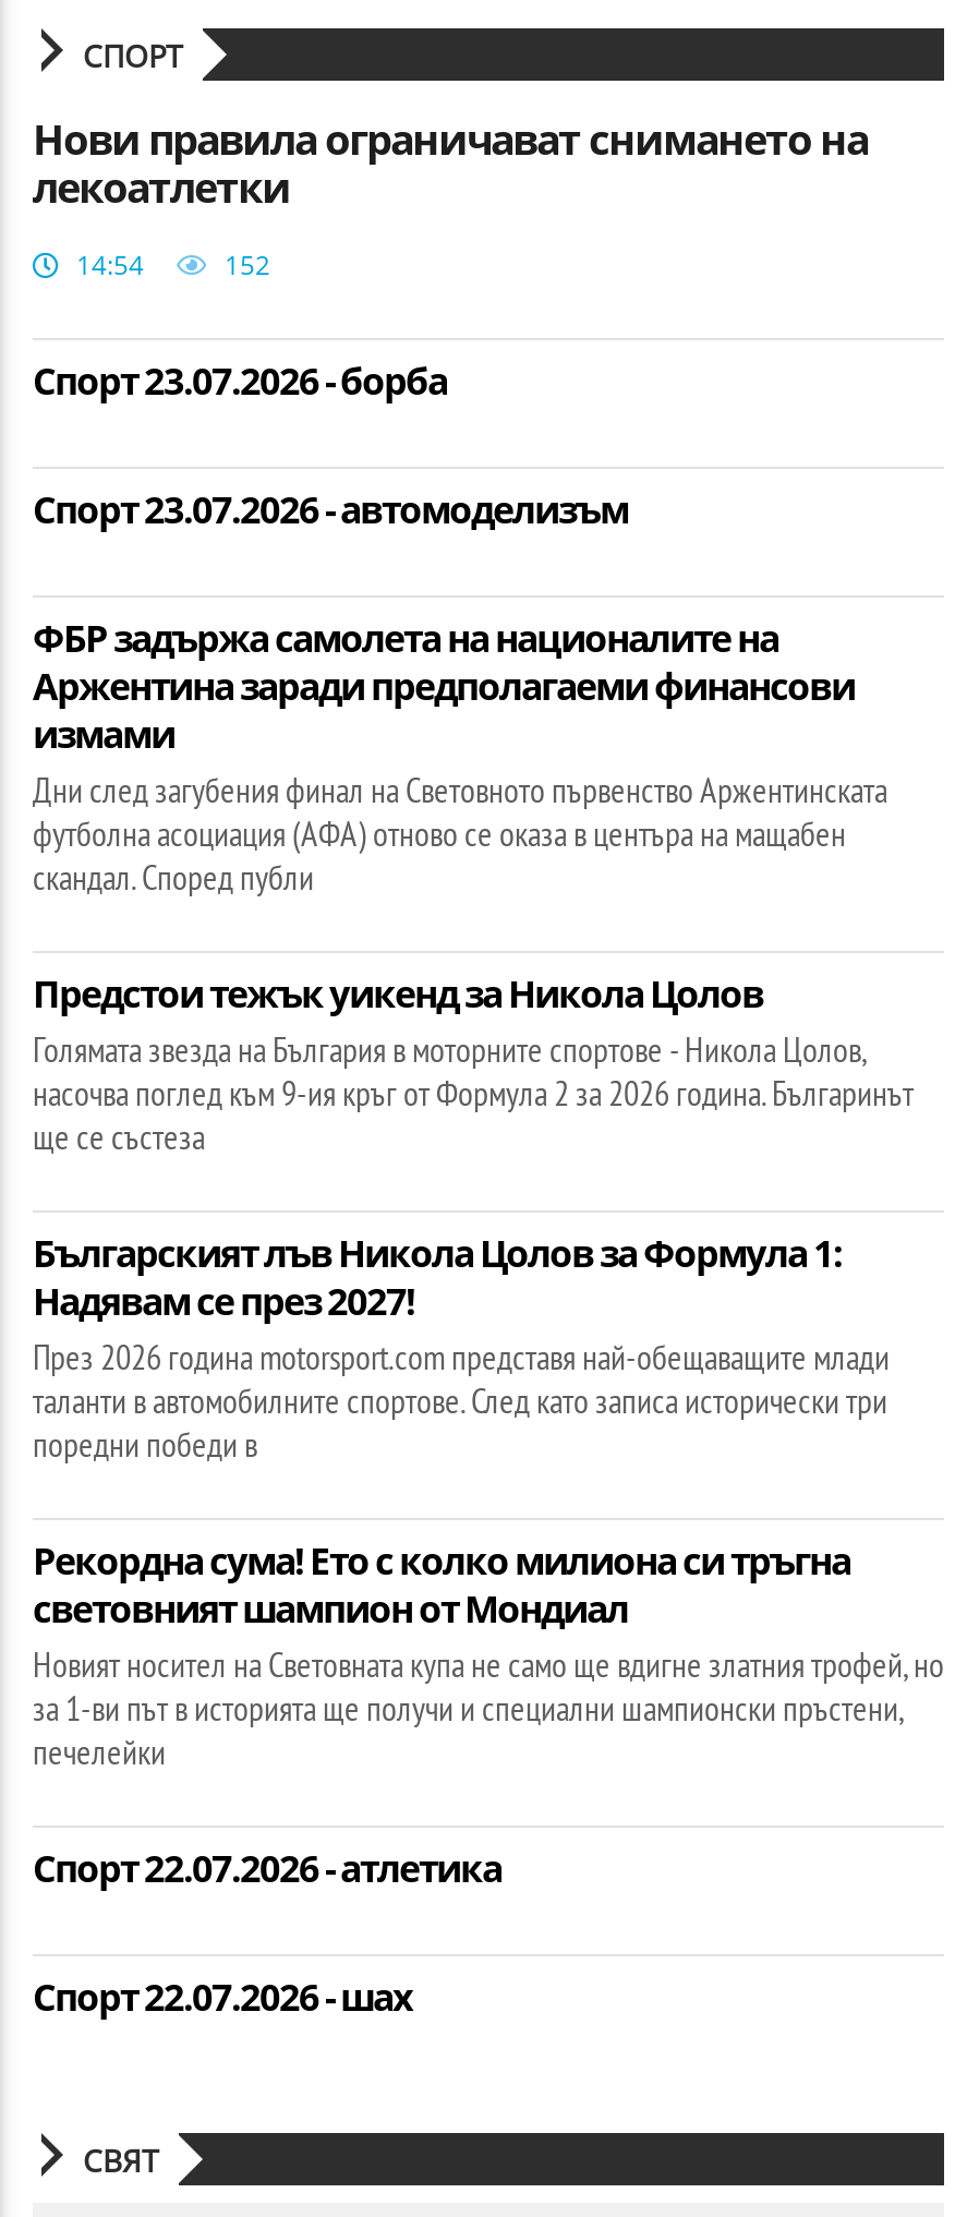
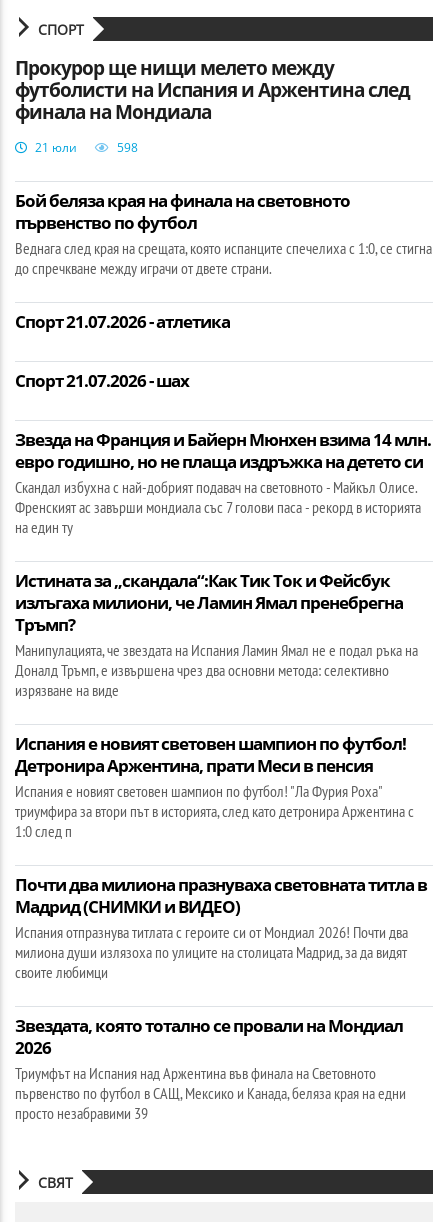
[33,112,868,216] Нови правила ограничават снимането на | лекоатлетки -> [15,55,410,125] Прокурор ще нищи мелето между | футболисти на Испания и Аржентина след | финала на Мондиала
[76,247,270,284] 14:54 | 152 -> [35,139,138,156] 21 юли | 598
[33,356,447,406] Спорт 23.07.2026 - борба -> [15,189,432,278] Бой беляза края на финала на световното | първенство по футбол | Веднага след края на срещата, която испанците спечелиха с 1:0, се стигна | до спречкване между играчи от двете страни.
[33,485,628,535] Спорт 23.07.2026 - автомоделизъм -> [15,310,230,333] Спорт 21.07.2026 - атлетика
[33,613,887,899] ФБР задържа самолета на националите на | Аржентина заради предполагаеми финансови | измами | Дни след загубения финал на Световното първенство Аржентинската | футболна асоциация (АФА) отново се оказа в центъра на мащабен | скандал. Според публи -> [15,369,189,392] Спорт 21.07.2026 - шах
[33,969,914,1159] Предстои тежък уикенд за Никола Цолов | Голямата звезда на България в моторните спортове - Никола Цолов, | насочва поглед към 9-ия кръг от Формула 2 за 2026 година. Българинът | ще се състеза -> [15,428,431,537] Звезда на Франция и Байерн Мюнхен взима 14 млн. | евро годишно, но не плаща издръжка на детето си | Скандал избухна с най-добрият подавач на световното - Майкъл Олисе. | Френският ас завърши мондиала със 7 голови паса - рекорд в историята | на един ту
[33,1228,890,1466] Българският лъв Никола Цолов за Формула 1: | Надявам се през 2027! | През 2026 година motorsport.com представя най-обещаващите млади | таланти в автомобилните спортове. След като записа исторически три | поредни победи в -> [15,569,418,700] Истината за „скандала“:Как Тик Ток и Фейсбук | излъгаха милиони, че Ламин Ямал пренебрегна | Тръмп? | Манипулацията, че звездата на Испания Ламин Ямал не е подал ръка на | Доналд Тръмп, е извършена чрез два основни метода: селективно | изрязване на виде
[33,1536,944,1774] Рекордна сума! Ето с колко милиона си тръгна | световният шампион от Мондиал | Новият носител на Световната купа не само ще вдигне златния трофей, но | за 1-ви път в историята ще получи и специални шампионски пръстени, | печелейки -> [15,732,414,841] Испания е новият световен шампион по футбол! | Детронира Аржентина, прати Меси в пенсия | Испания е новият световен шампион по футбол! "Ла Фурия Роха" | триумфира за втори път в историята, след като детронира Аржентина с | 1:0 след п
[33,1843,501,1894] Спорт 22.07.2026 - атлетика -> [15,873,427,982] Почти два милиона празнуваха световната титла в | Мадрид (СНИМКИ и ВИДЕО) | Испания отпразнува титлата с героите си от Мондиал 2026! Почти два | милиона души излязоха по улиците на столицата Мадрид, за да видят | своите любимци
[33,1972,412,2022] Спорт 22.07.2026 - шах -> [15,1014,406,1123] Звездата, която тотално се провали на Мондиал | 2026 | Триумфът на Испания над Аржентина във финала на Световното | първенство по футбол в САЩ, Мексико и Канада, беляза края на едни | просто незабравими 39

